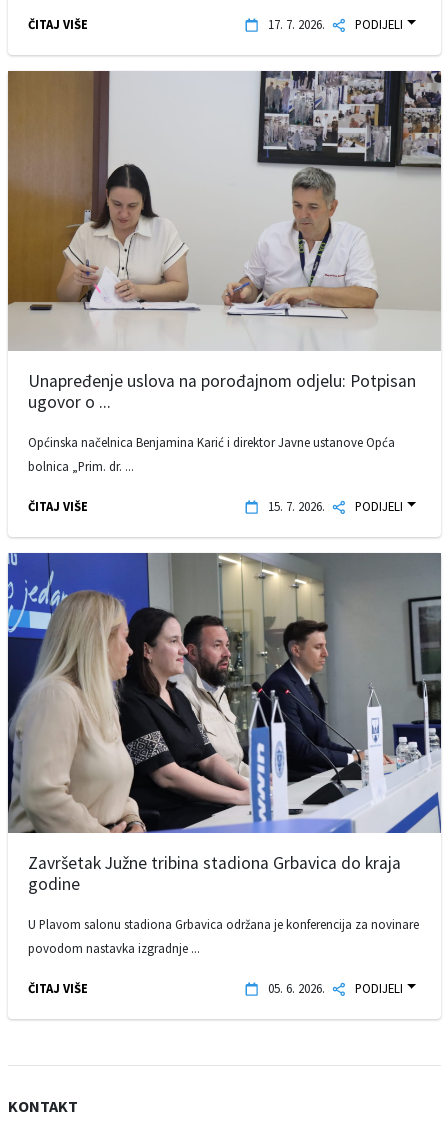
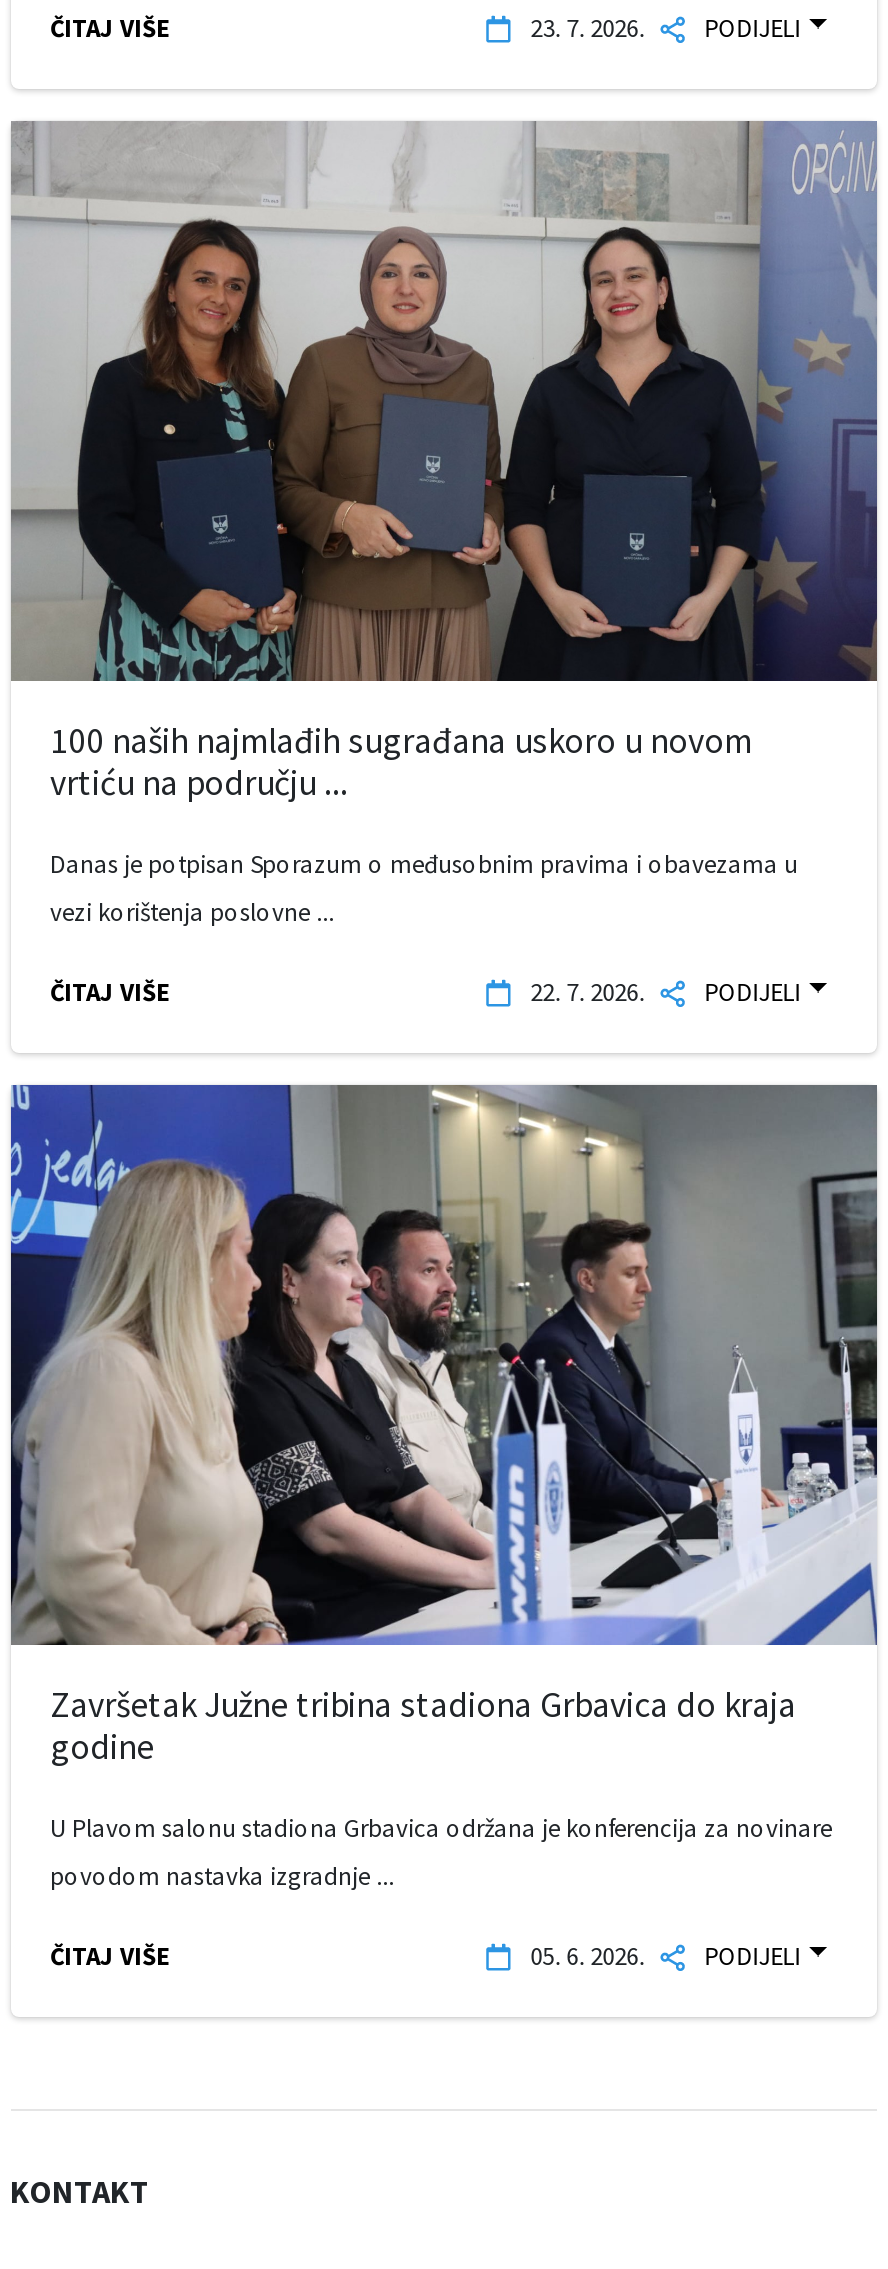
[265,16,403,32] 17. 7. 2026. PODIJELI -> [525,12,801,44] 23. 7. 2026. PODIJELI
[7,71,442,413] [image] | Unapređenje uslova na porođajnom odjelu: Potpisan | ugovor o ... -> [9,121,879,806] [image] | 100 naših najmlađih sugrađana uskoro u novom | vrtiću na području ...
[27,434,394,450] Općinska načelnica Benjamina Karić i direktor Javne ustanove Opća -> [50,848,798,880] Danas je potpisan Sporazum o međusobnim pravima i obavezama u
[27,458,133,474] bolnica „Prim. dr. ... -> [50,896,334,928] vezi korištenja poslovne ...
[265,498,403,514] 15. 7. 2026. PODIJELI -> [525,976,801,1008] 22. 7. 2026. PODIJELI

